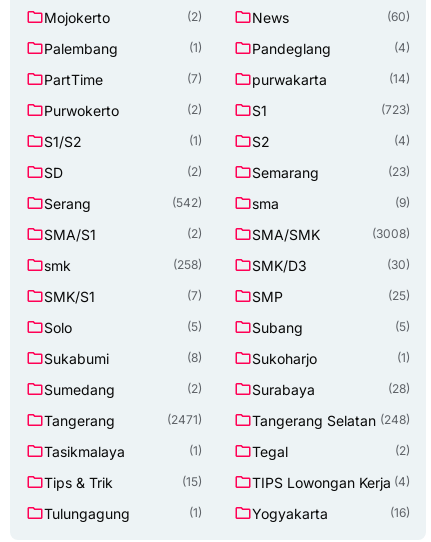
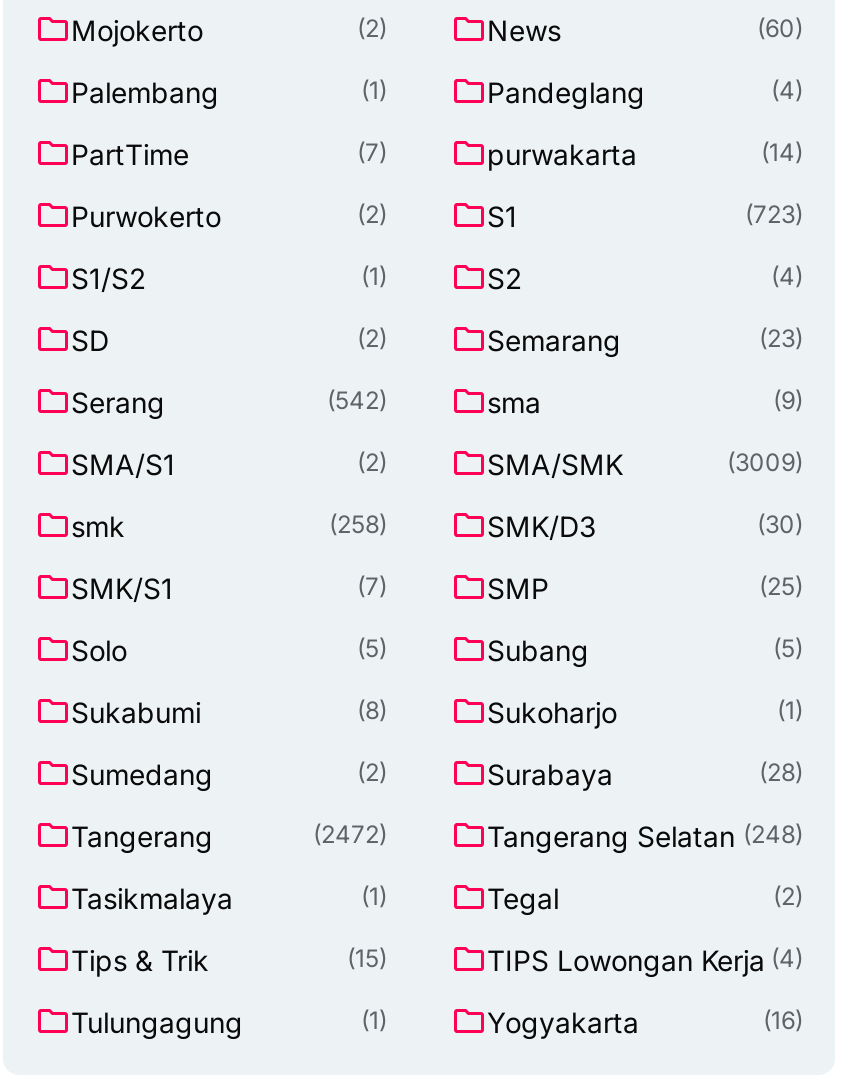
[372,226,410,241] (3008) -> [727,447,803,477] (3009)
[167,412,202,427] (2471) -> [313,819,387,849] (2472)

